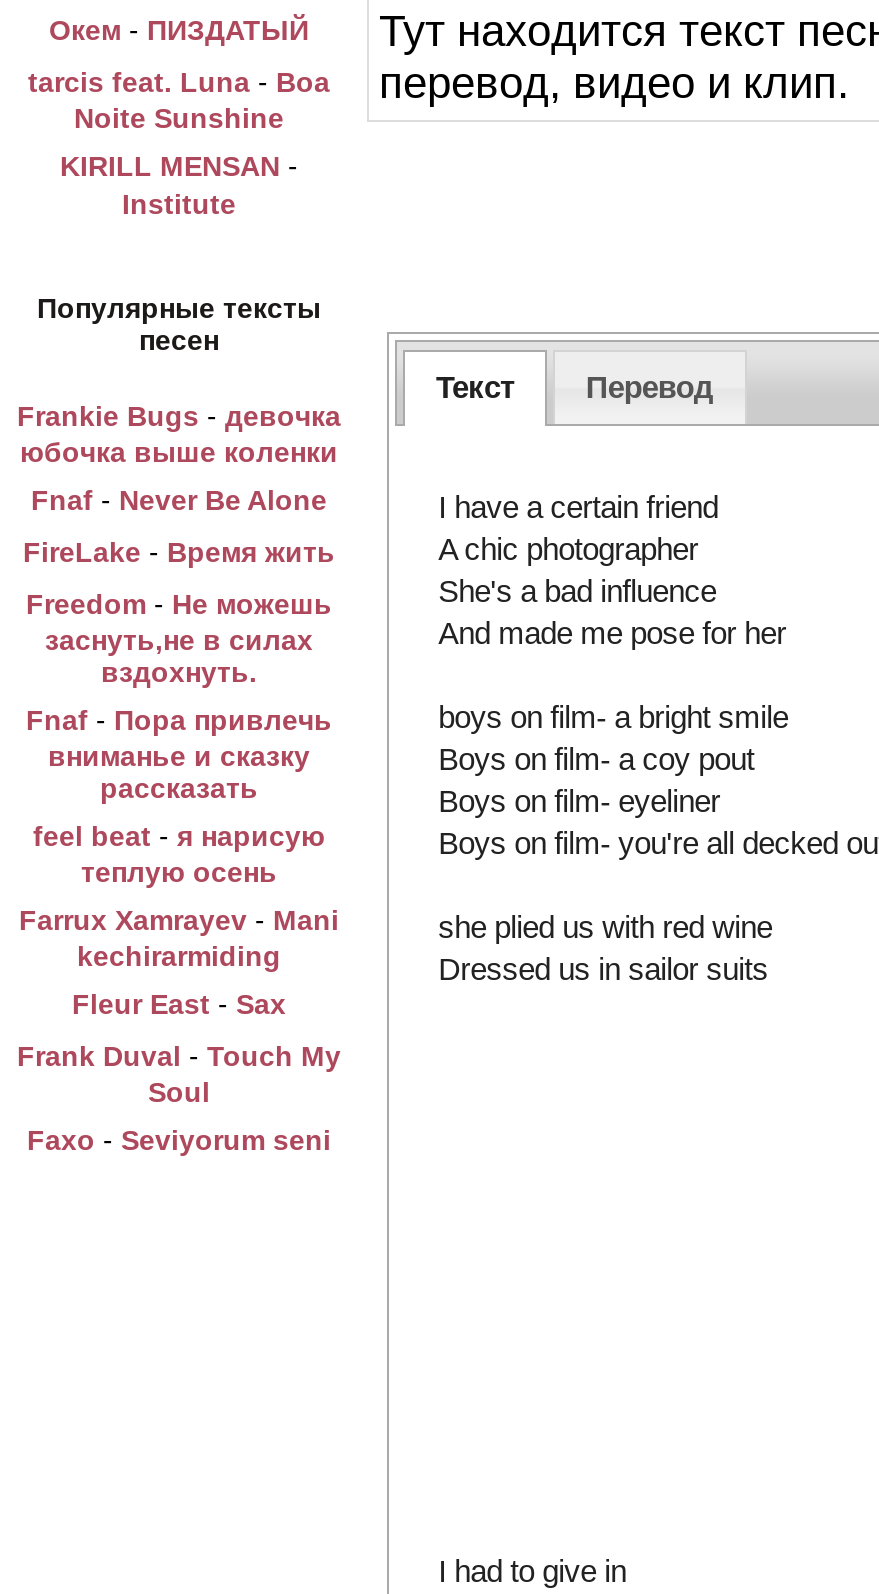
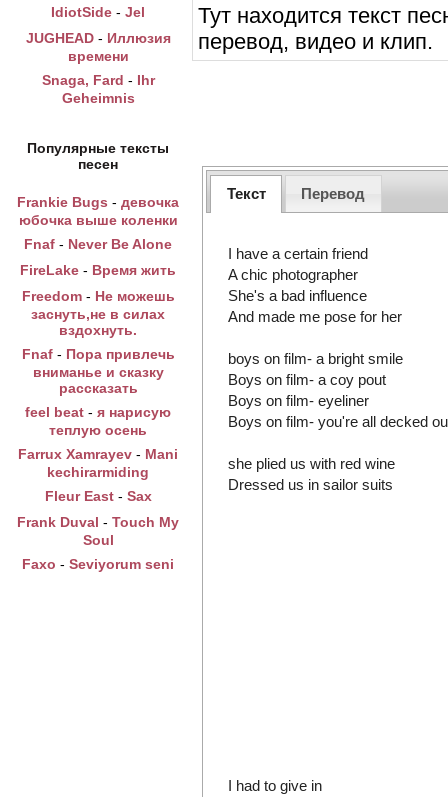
[49,14,309,46] Окем - ПИЗДАТЫЙ -> [51,4,145,20] IdiotSide - Jel
[28,66,330,134] tarcis feat. Luna - Boa | Noite Sunshine -> [25,30,170,64] JUGHEAD - Иллюзия | времени
[60,150,298,220] KIRILL MENSAN - | Institute -> [41,72,154,106] Snaga, Fard - Ihr | Geheimnis

